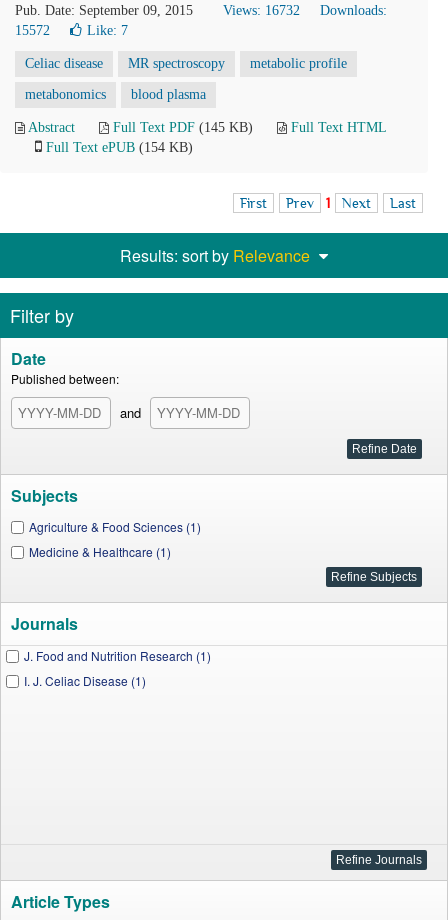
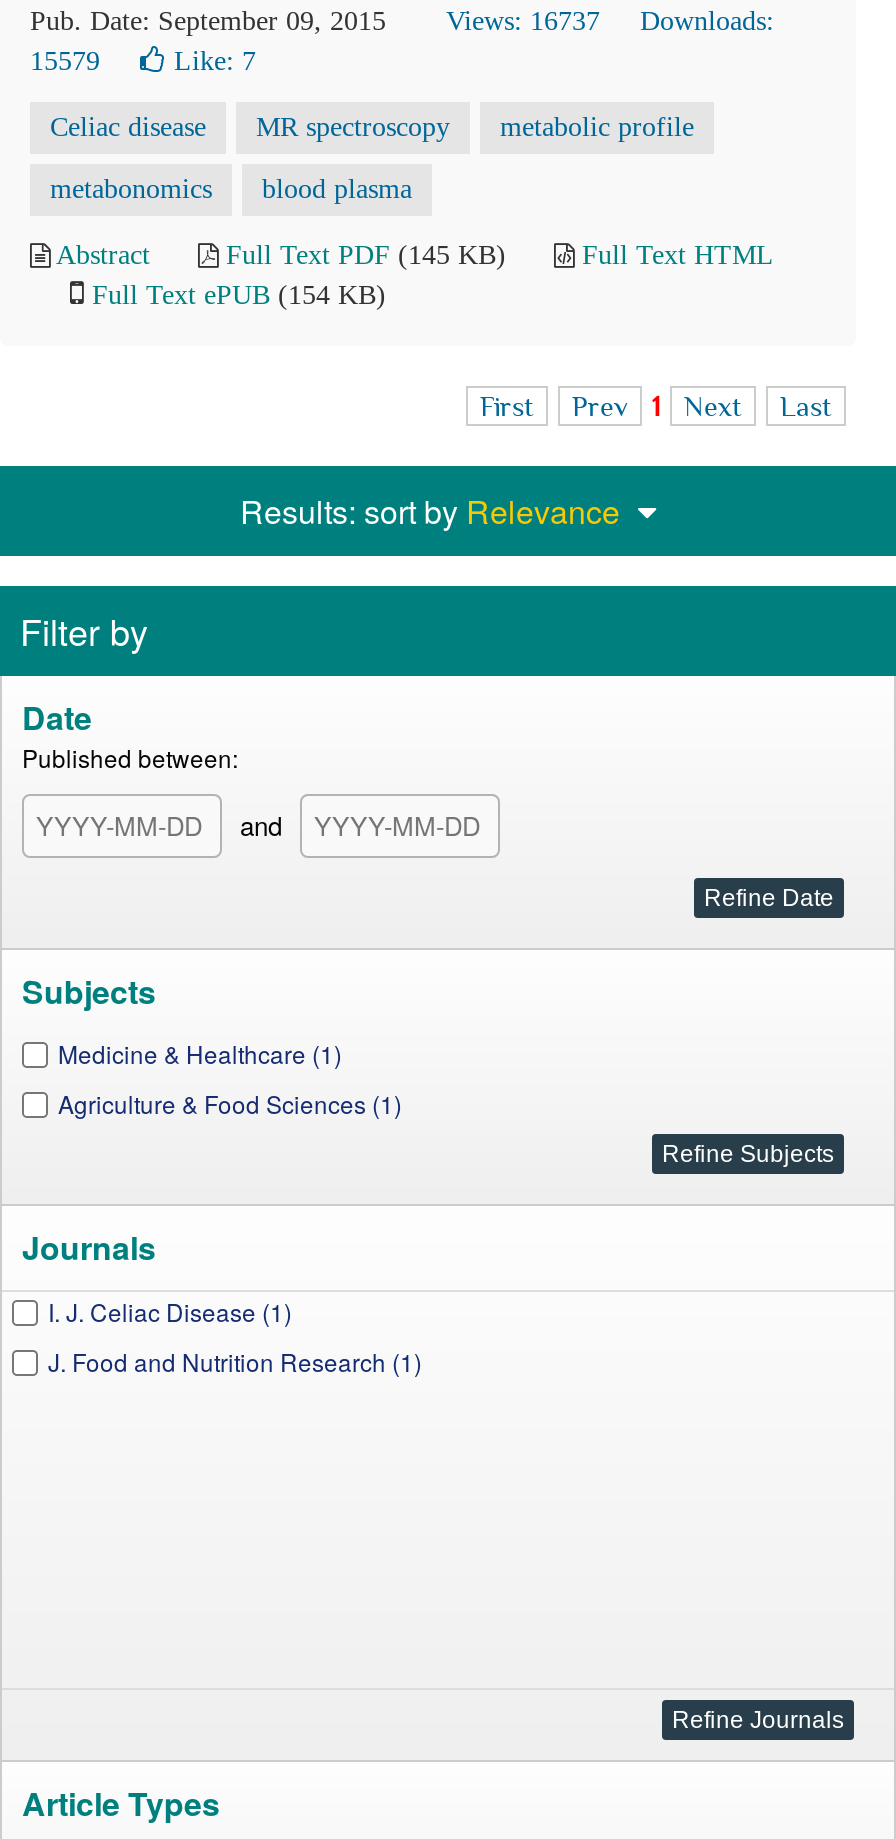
[15,3,387,18] Pub. Date: September 09, 2015 Views: 16732 Downloads: -> [30,6,774,36] Pub. Date: September 09, 2015 Views: 16737 Downloads:
[15,23,50,38] 15572 -> [30,46,100,76] 15579
moved [29,518,201,535] -> [58,1086,402,1120]: Agriculture & Food Sciences (1)
moved [29,543,171,560] -> [58,1036,342,1070]: Medicine & Healthcare (1)
moved [24,647,211,664] -> [48,1344,422,1378]: J. Food and Nutrition Research (1)
moved [24,672,146,689] -> [48,1294,292,1328]: I. J. Celiac Disease (1)

